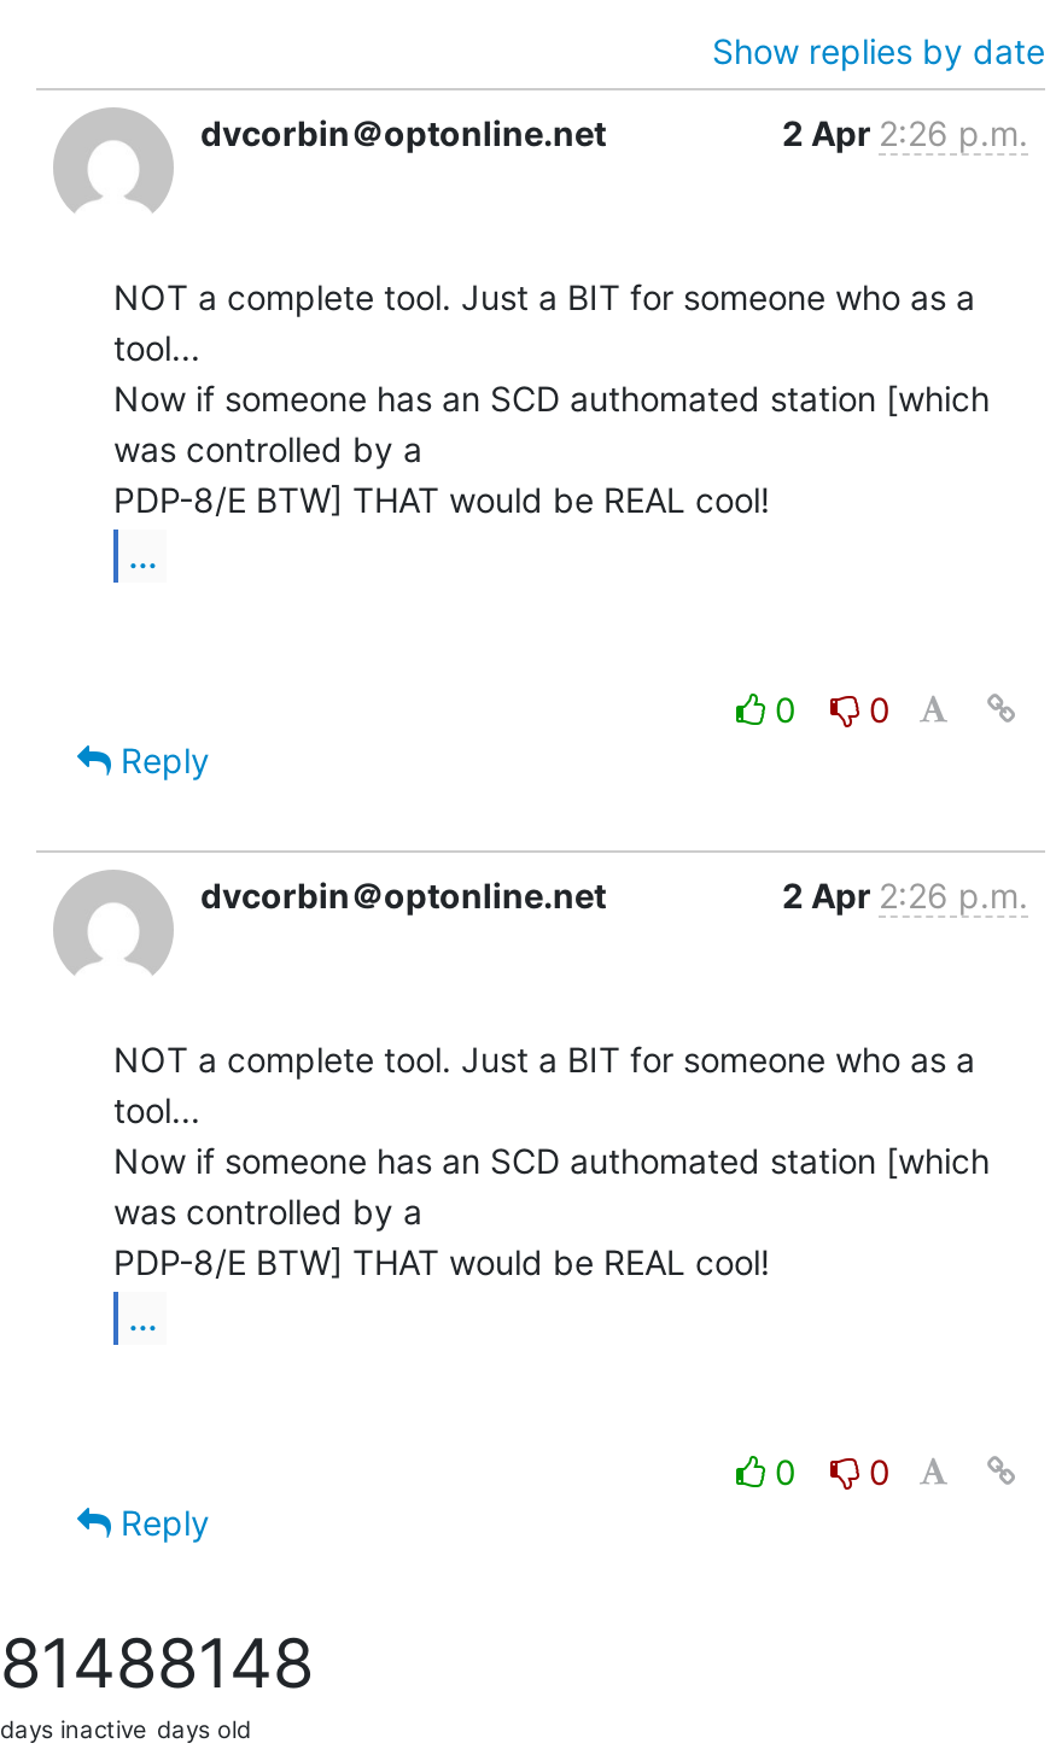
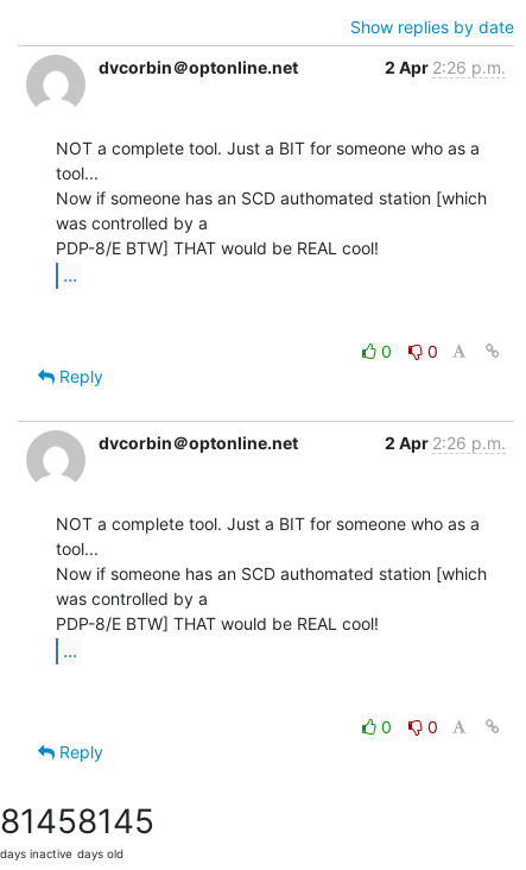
[0,1622,157,1704] 8148 -> [0,801,77,841] 8145
[157,1622,314,1704] 8148 -> [77,801,154,841] 8145

